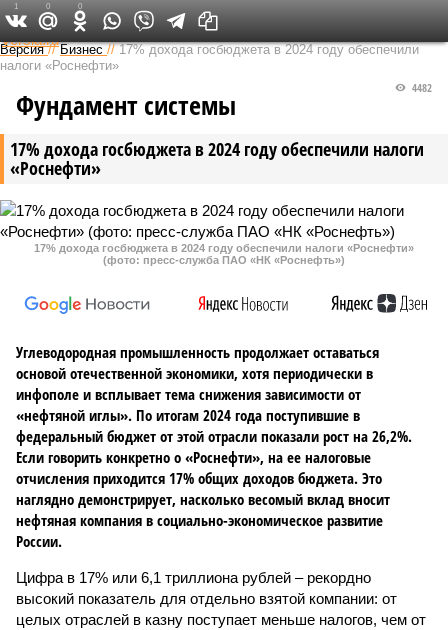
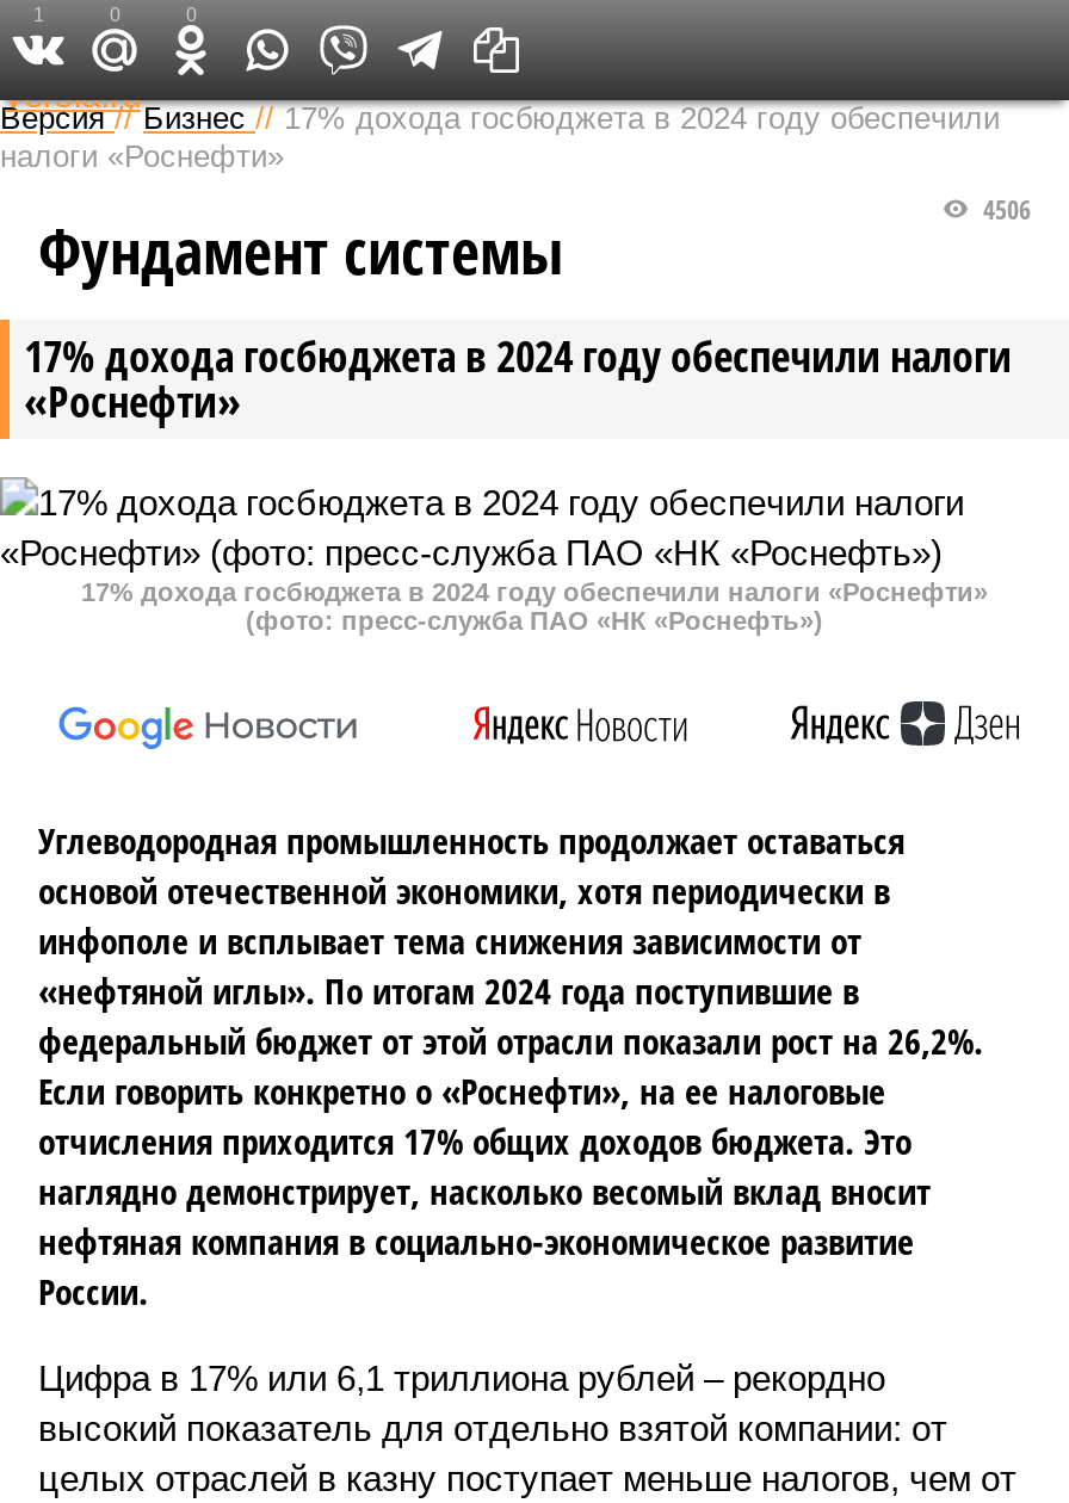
[409,80,432,95] 4482 -> [976,191,1031,227] 4506

